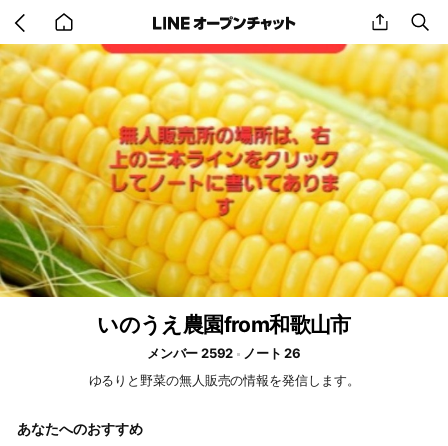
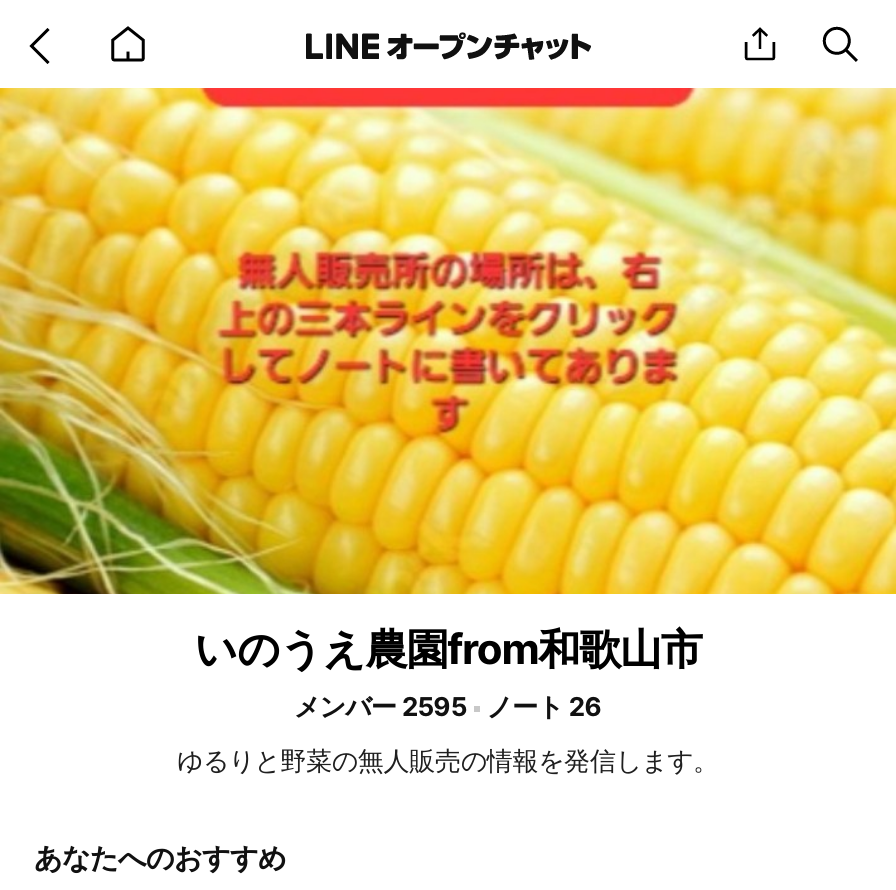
[147,345,301,361] メンバー 2592 ノート 26 -> [294,690,602,722] メンバー 2595 ノート 26

